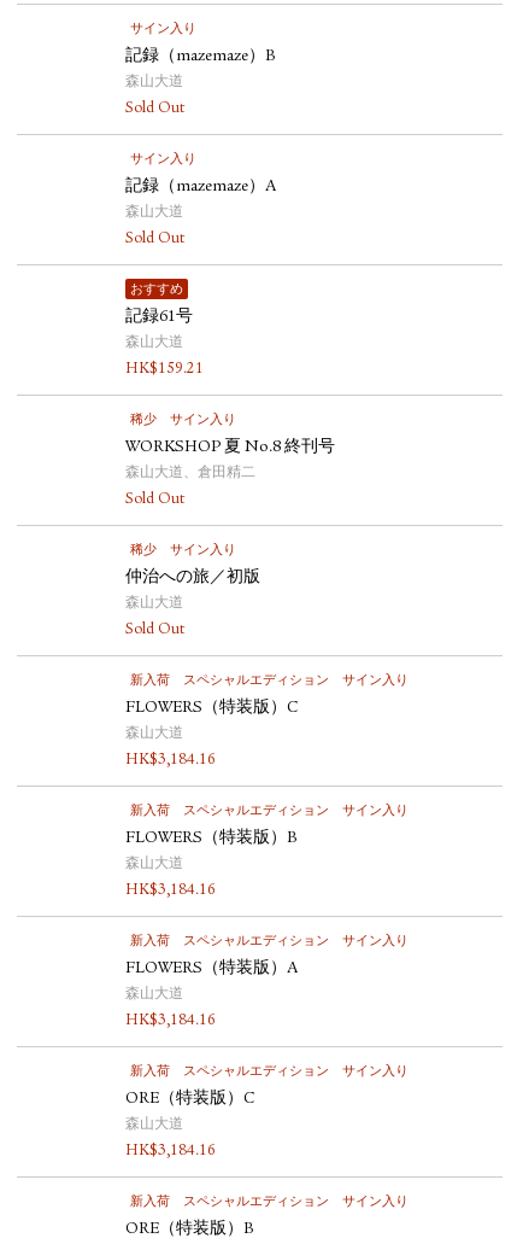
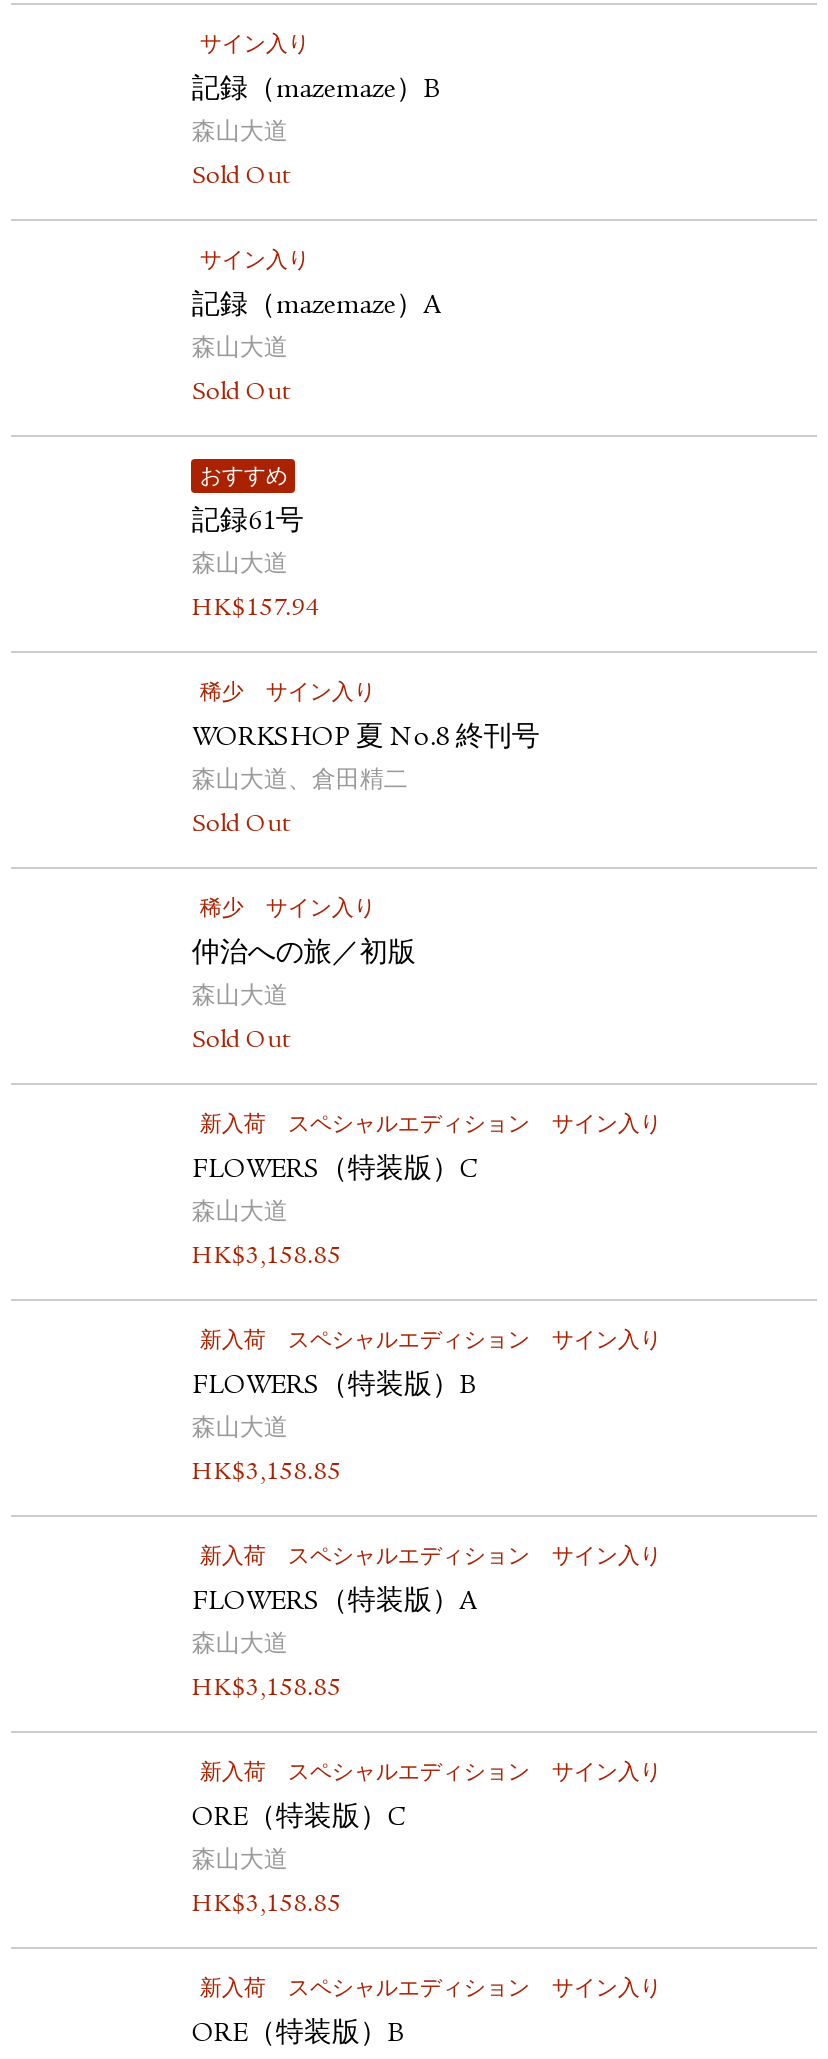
[126,362,204,378] HK$159.21 -> [192,598,320,624] HK$157.94
[126,753,216,769] HK$3,184.16 -> [192,1246,342,1272] HK$3,158.85
[126,884,216,899] HK$3,184.16 -> [192,1462,342,1488] HK$3,158.85
[126,1014,216,1030] HK$3,184.16 -> [192,1678,342,1704] HK$3,158.85
[126,1144,216,1160] HK$3,184.16 -> [192,1894,342,1920] HK$3,158.85

